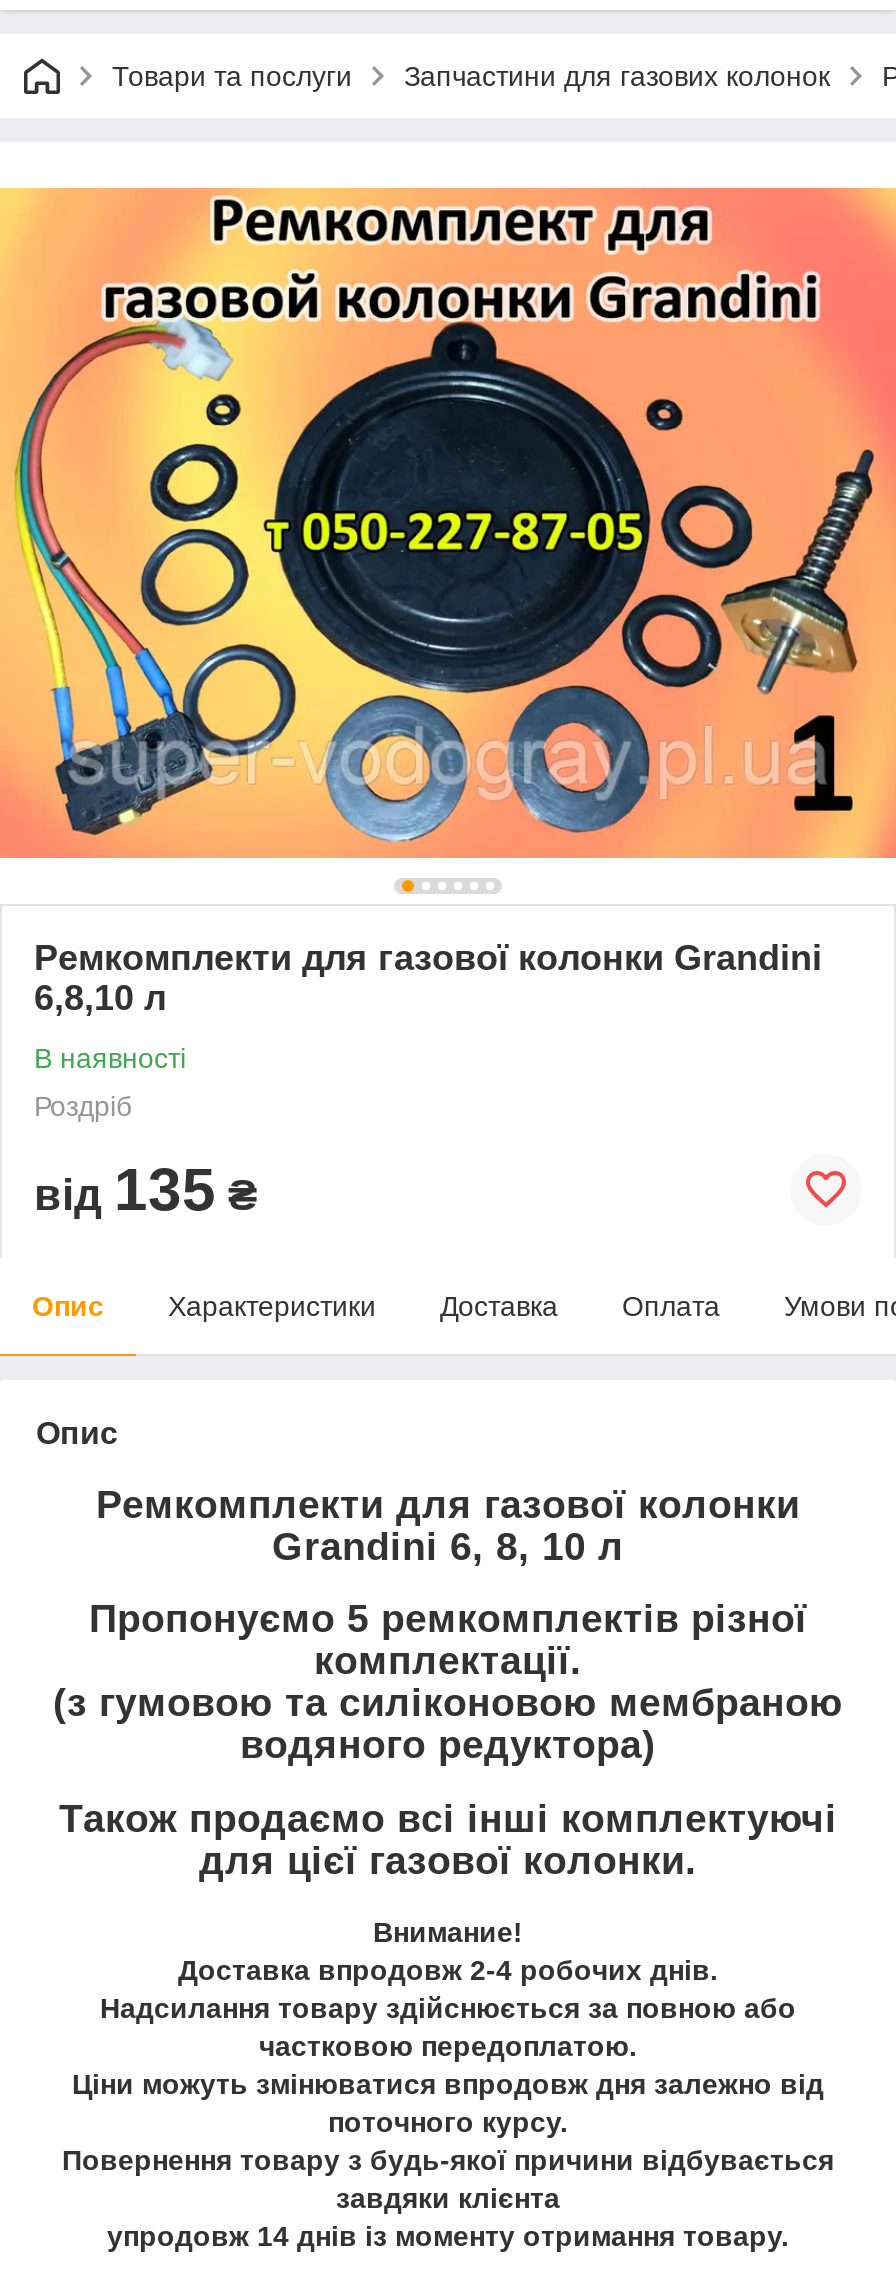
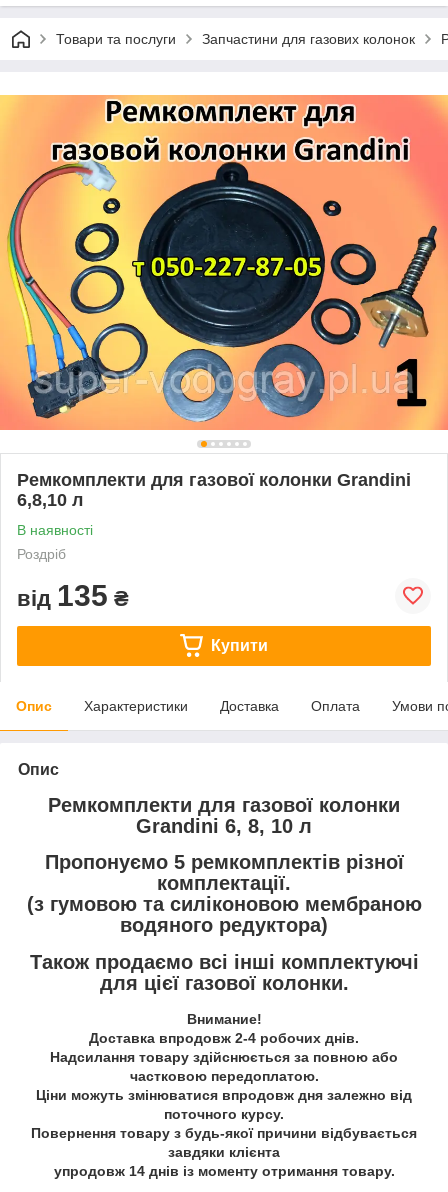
none -> [211,637,268,654] Купити

